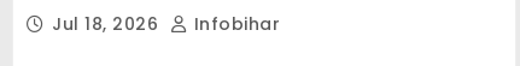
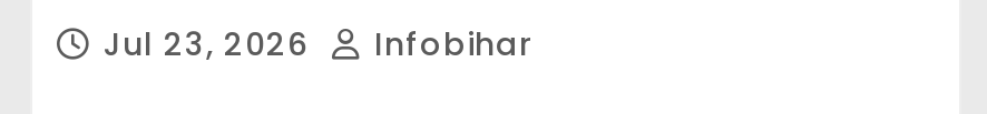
[52,12,280,36] Jul 18, 2026 Infobihar -> [104,22,534,66] Jul 23, 2026 Infobihar

